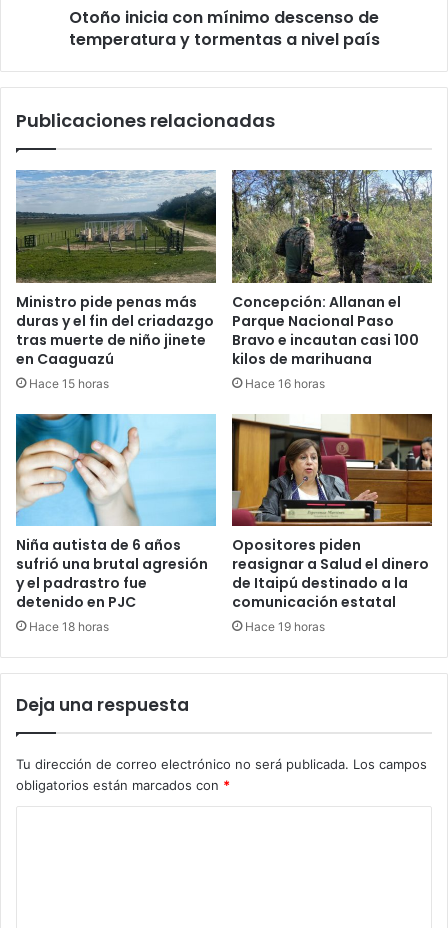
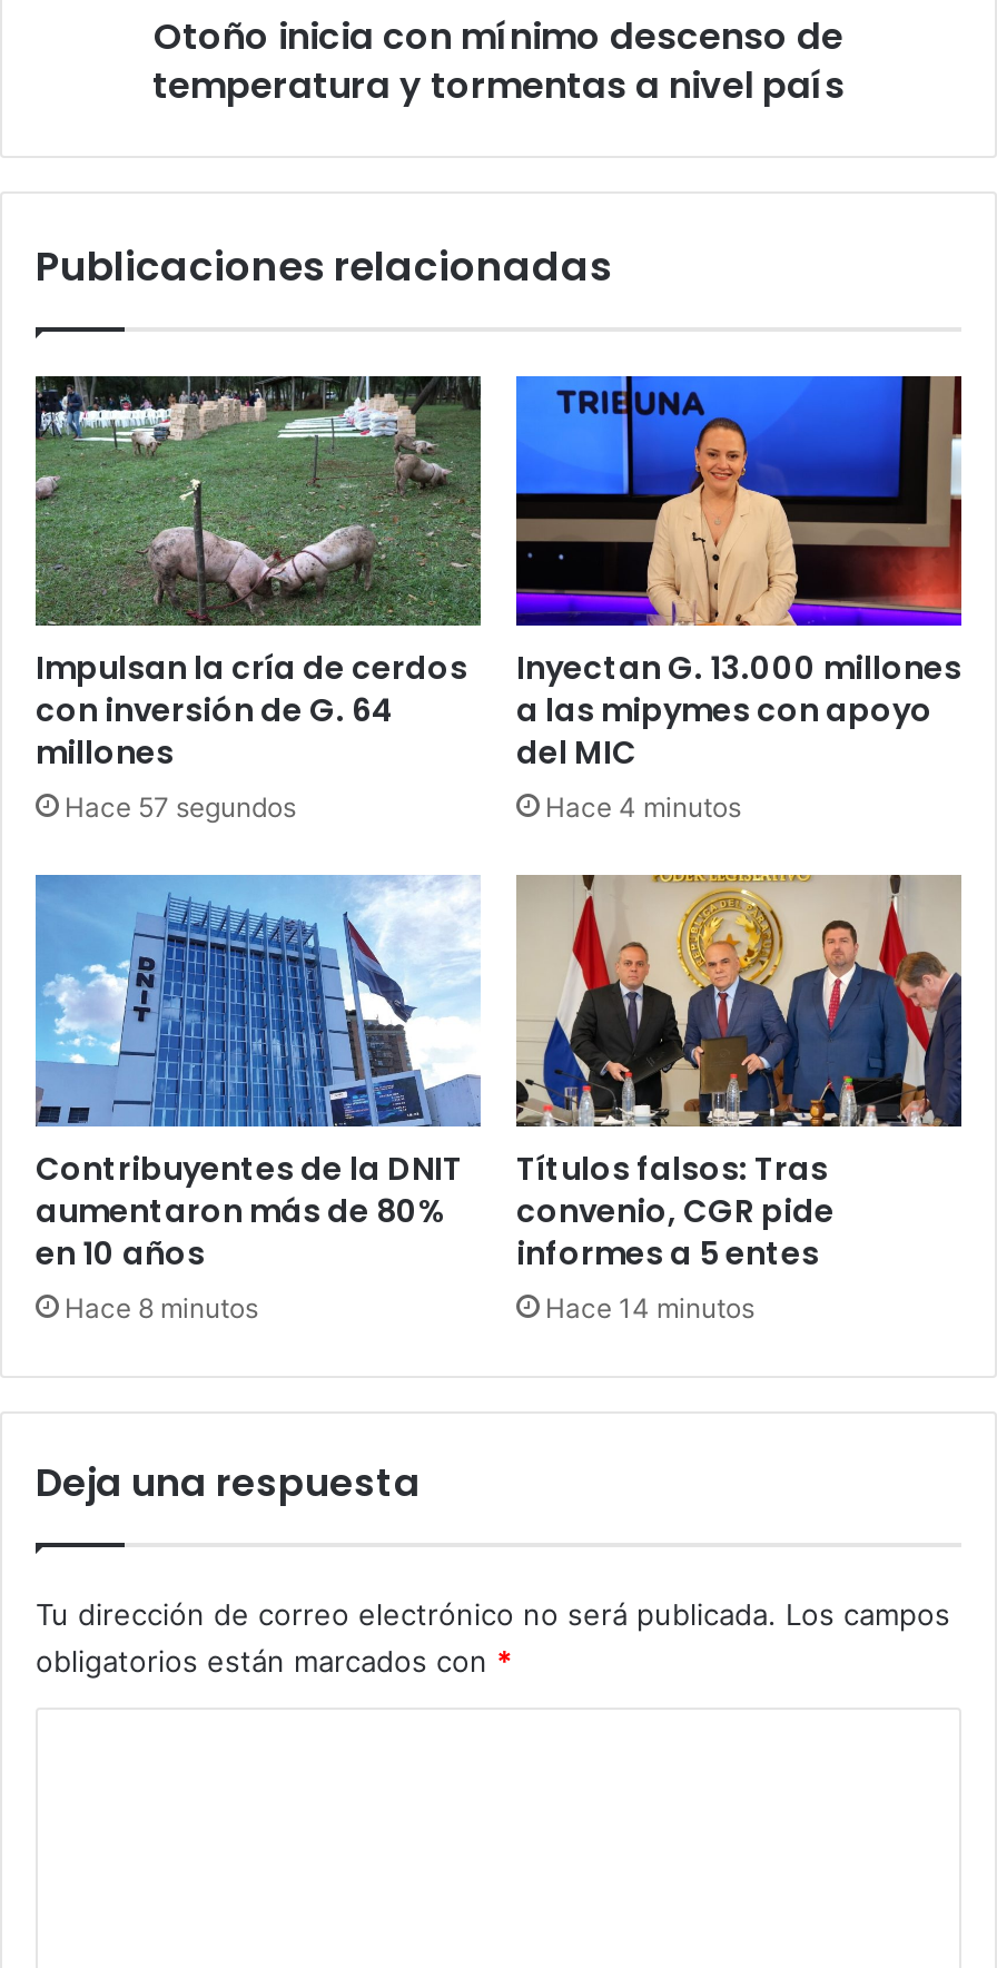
[15,169,216,284] [image] -> [36,374,481,557] [image]
[231,169,433,390] [image] | Concepción: Allanan el | Parque Nacional Paso | Bravo e incautan casi 100 | kilos de marihuana | Hace 16 horas -> [514,374,964,824] [image] | Inyectan G. 13.000 millones | a las mipymes con apoyo | del MIC | Hace 4 minutos
[16,291,214,390] Ministro pide penas más | duras y el fin del criadazgo | tras muerte de niño jinete | en Caaguazú | Hace 15 horas -> [36,646,467,824] Impulsan la cría de cerdos | con inversión de G. 64 | millones | Hace 57 segundos
[15,414,216,634] [image] | Niña autista de 6 años | sufrió una brutal agresión | y el padrastro fue | detenido en PJC | Hace 18 horas -> [33,873,481,1324] [image] | Contribuyentes de la DNIT | aumentaron más de 80% | en 10 años | Hace 8 minutos
[231,413,433,634] [image] | Opositores piden | reasignar a Salud el dinero | de Itaipú destinado a la | comunicación estatal | Hace 19 horas -> [516,873,964,1324] [image] | Títulos falsos: Tras | convenio, CGR pide | informes a 5 entes | Hace 14 minutos

